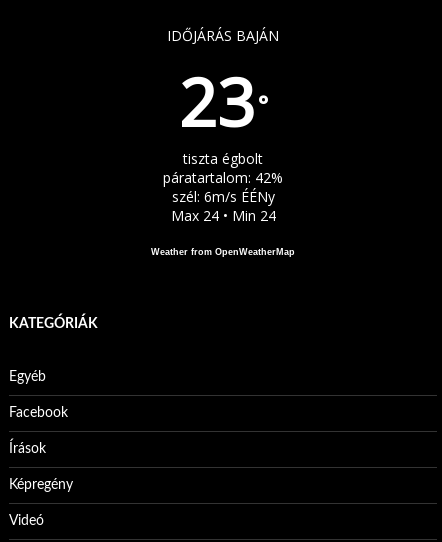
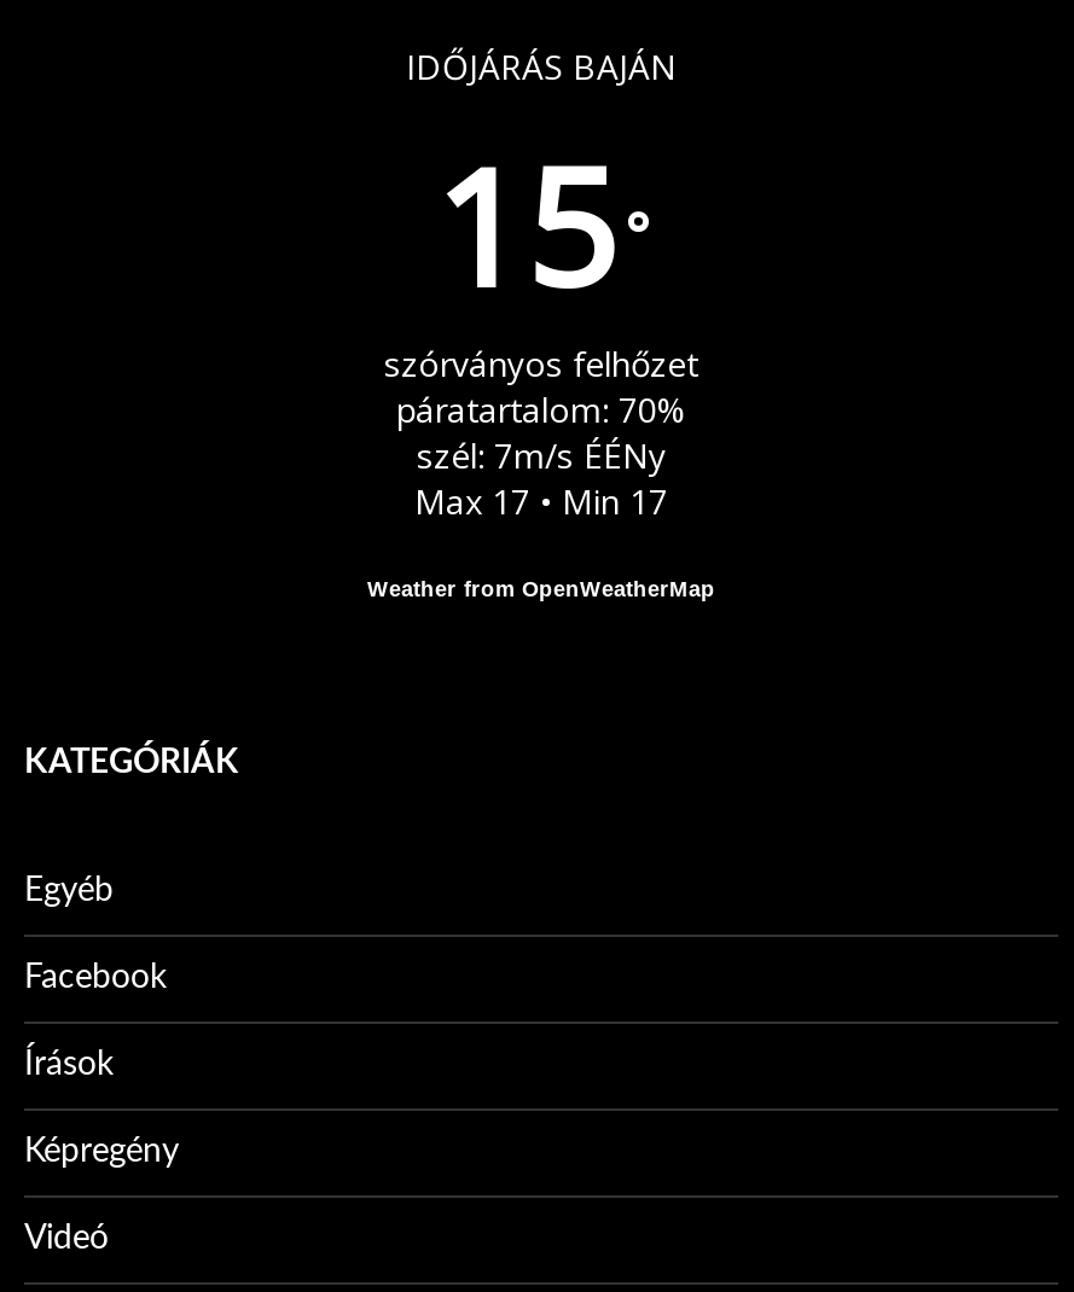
[163,56,283,225] 23 ° | tiszta égbolt | páratartalom: 42% | szél: 6m/s ÉÉNy | Max 24 • Min 24 -> [384,115,698,523] 15 ° | szórványos felhőzet | páratartalom: 70% | szél: 7m/s ÉÉNy | Max 17 • Min 17

